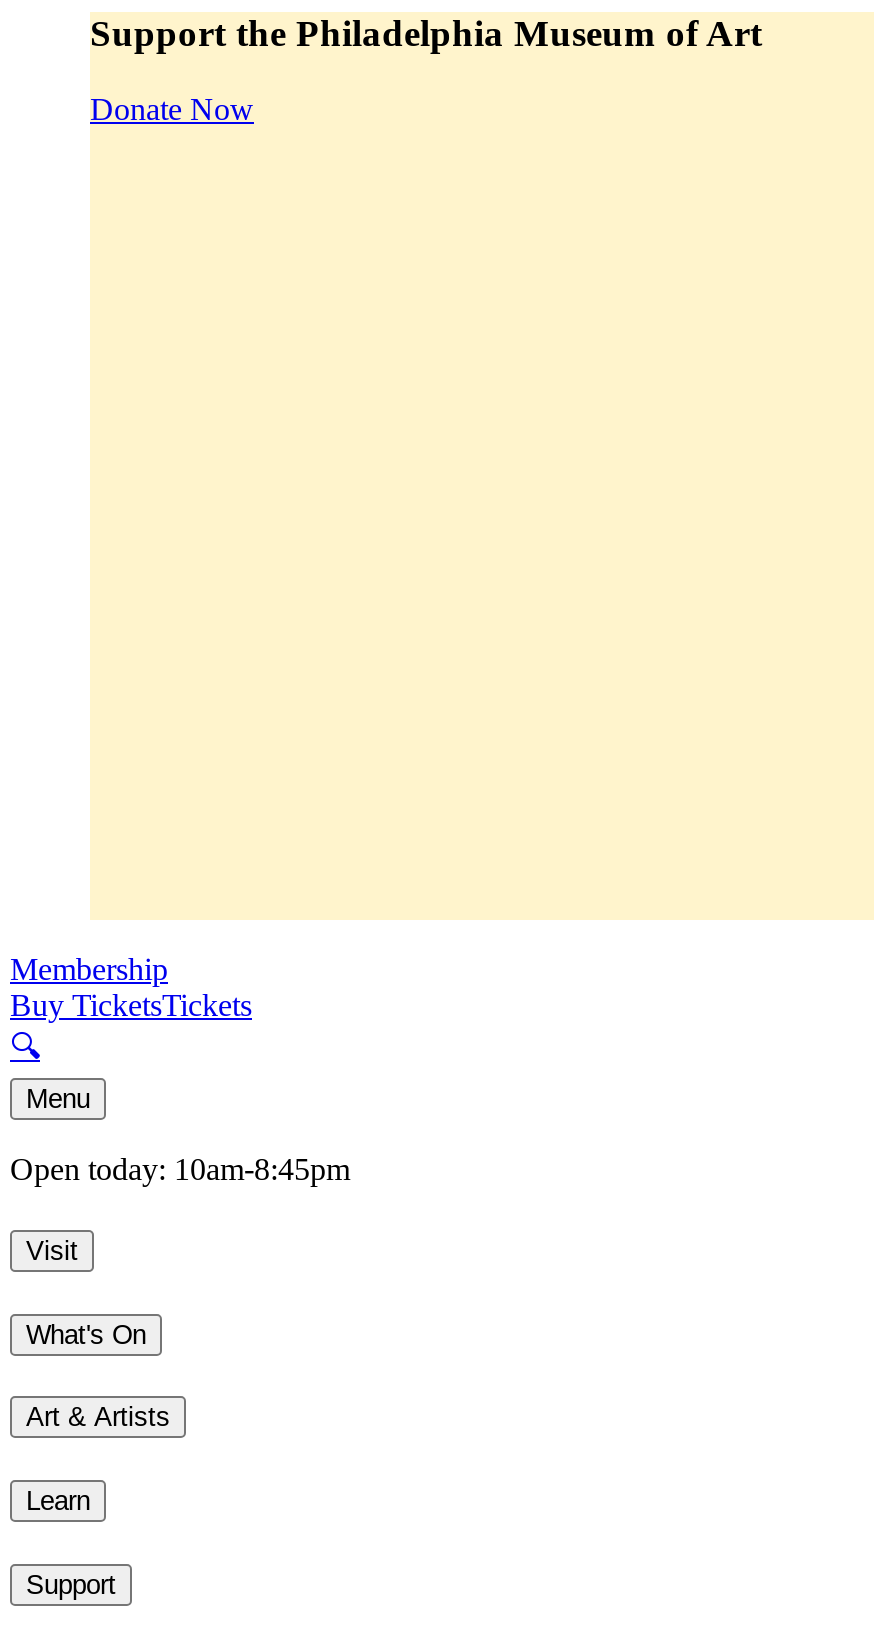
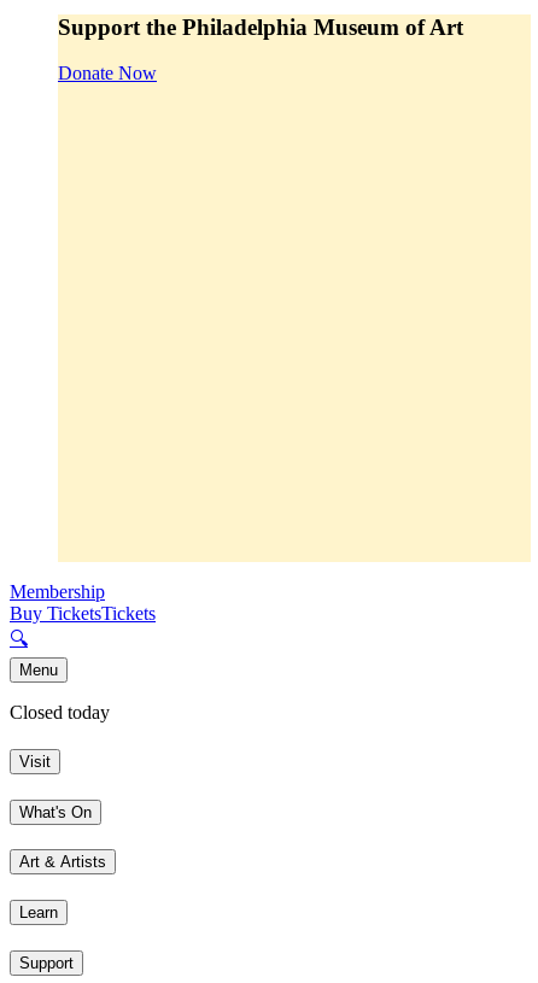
[10,1153,350,1187] Open today: 10am-8:45pm -> [10,702,110,723] Closed today

